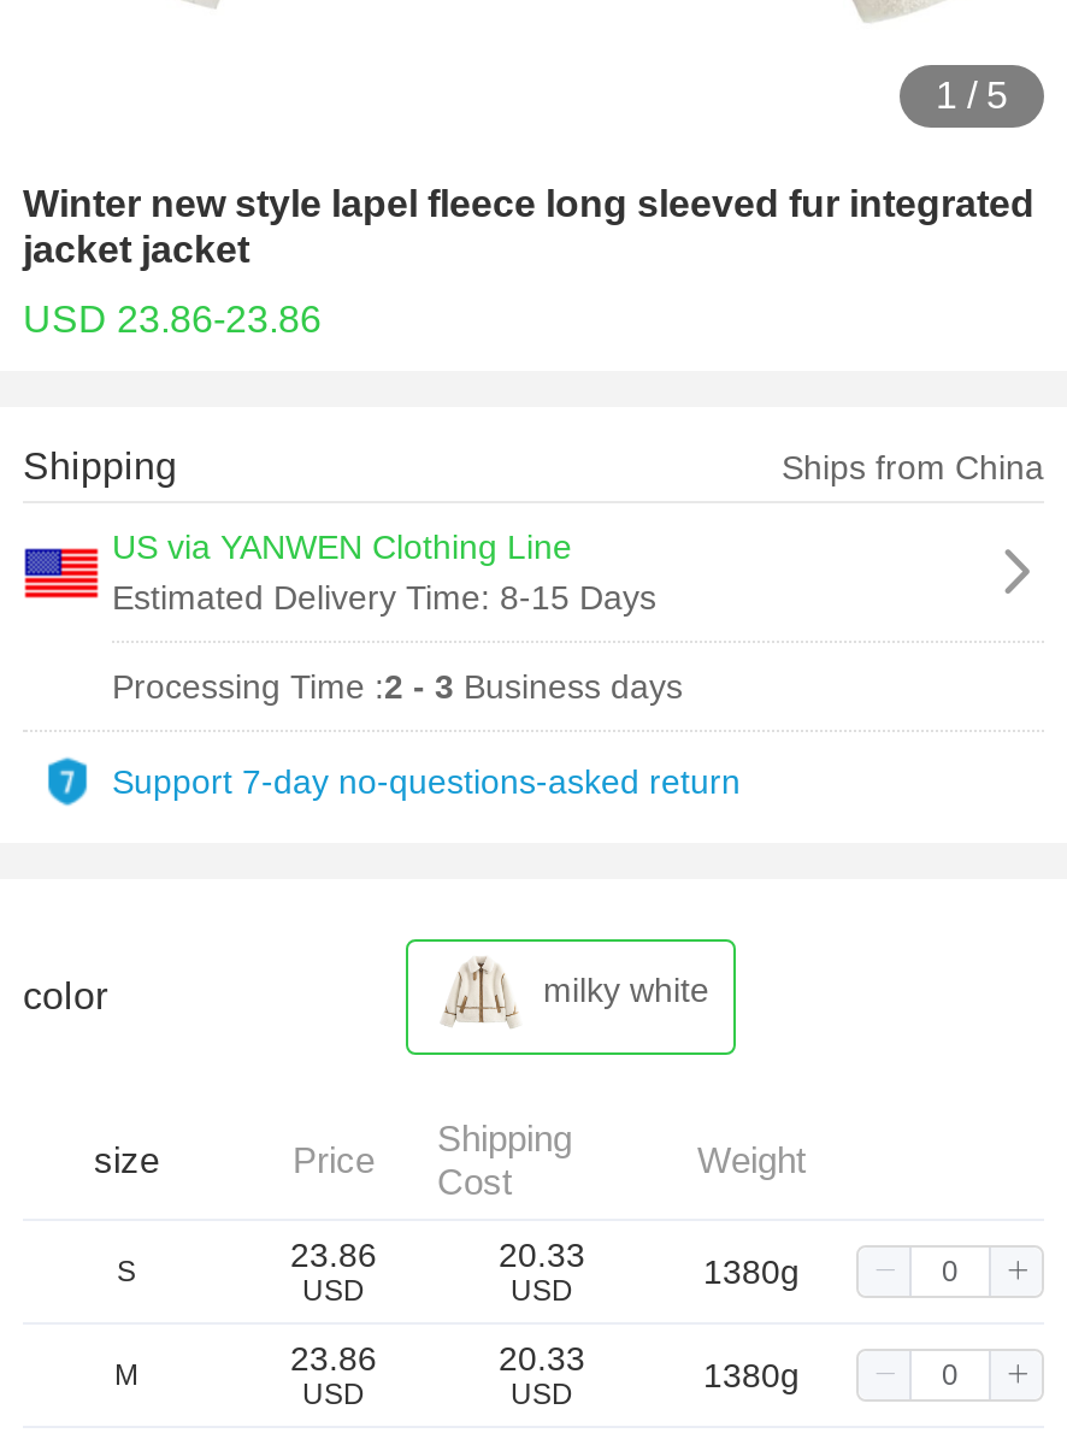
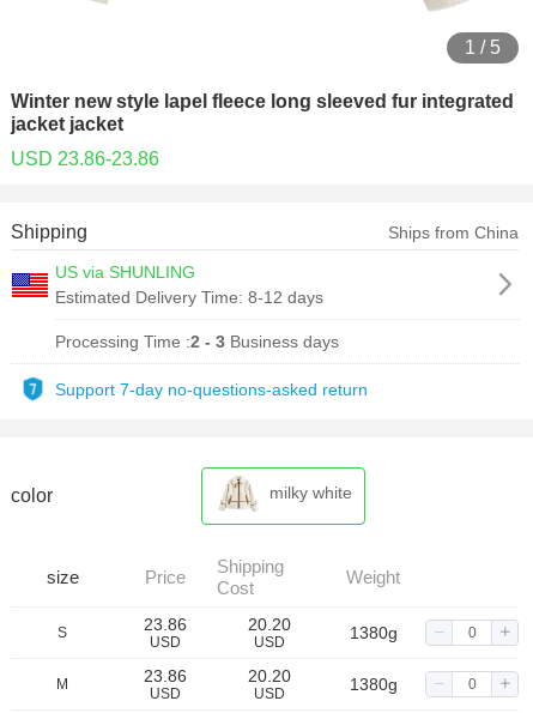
[112,527,656,617] US via YANWEN Clothing Line | Estimated Delivery Time: 8-15 Days -> [55,262,323,307] US via SHUNLING | Estimated Delivery Time: 8-12 days
[499,1236,585,1274] 20.33 -> [247,615,290,634] 20.20
[499,1339,585,1378] 20.33 -> [247,666,290,685] 20.20

